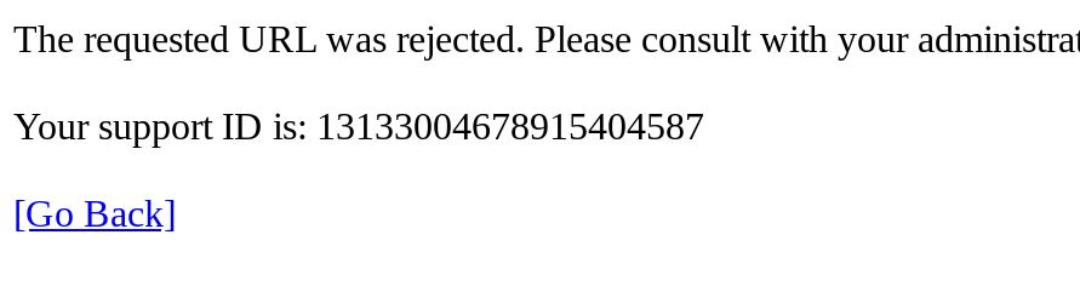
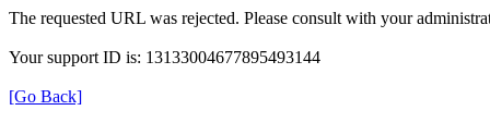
[13,105,704,147] Your support ID is: 13133004678915404587 -> [9,48,320,66] Your support ID is: 13133004677895493144

